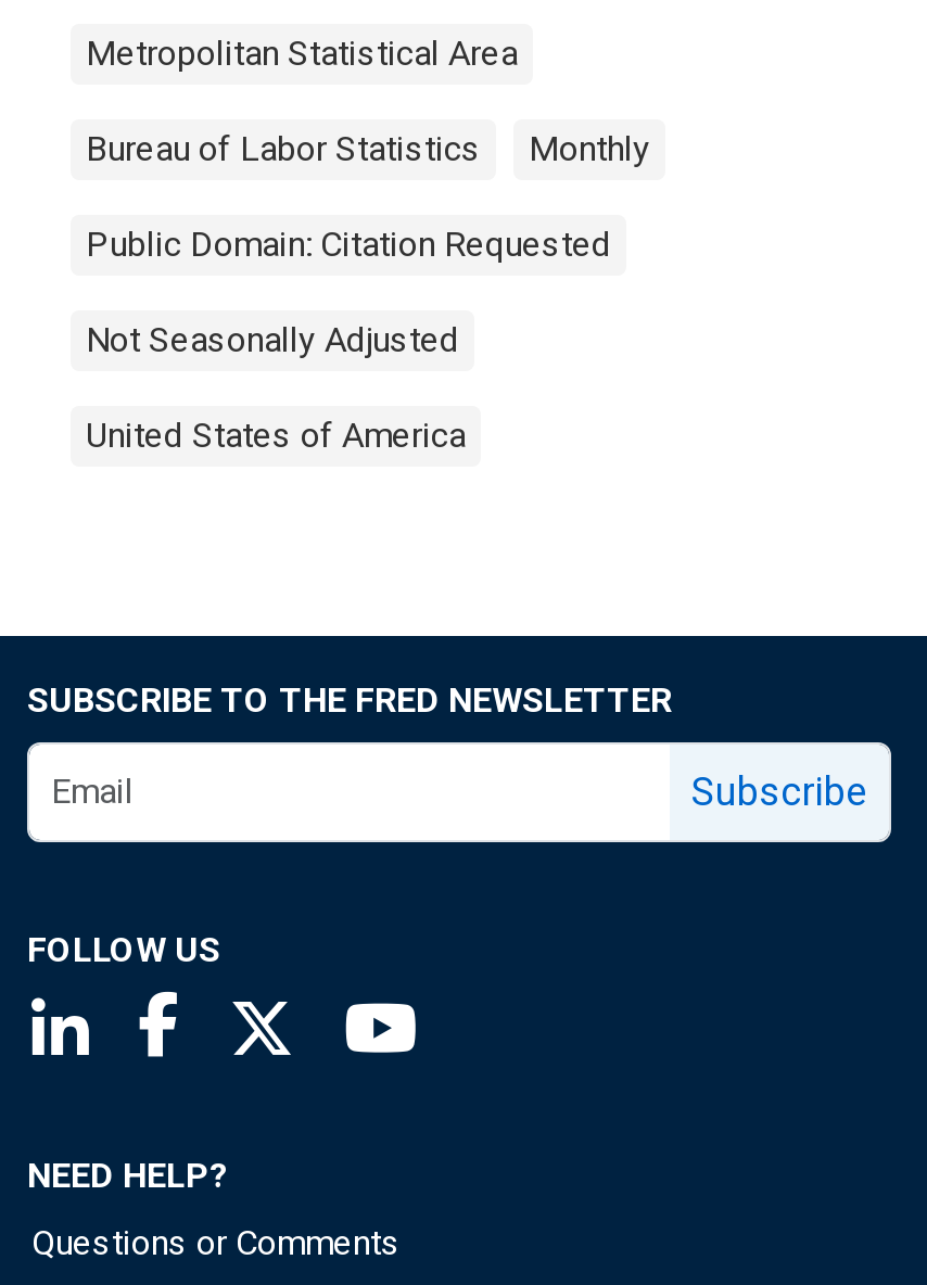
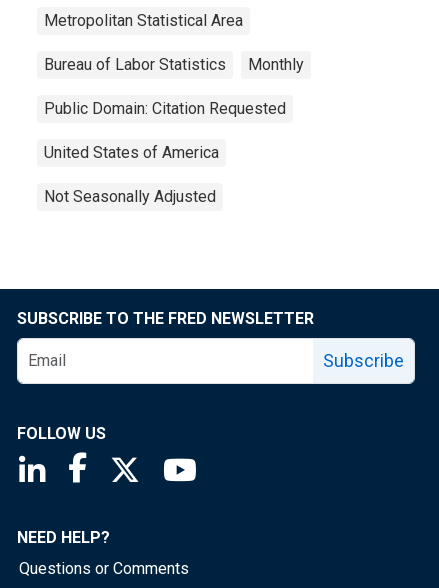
moved [86,319,459,360] -> [44,187,216,206]: Not Seasonally Adjusted
moved [86,415,466,456] -> [44,143,219,162]: United States of America

